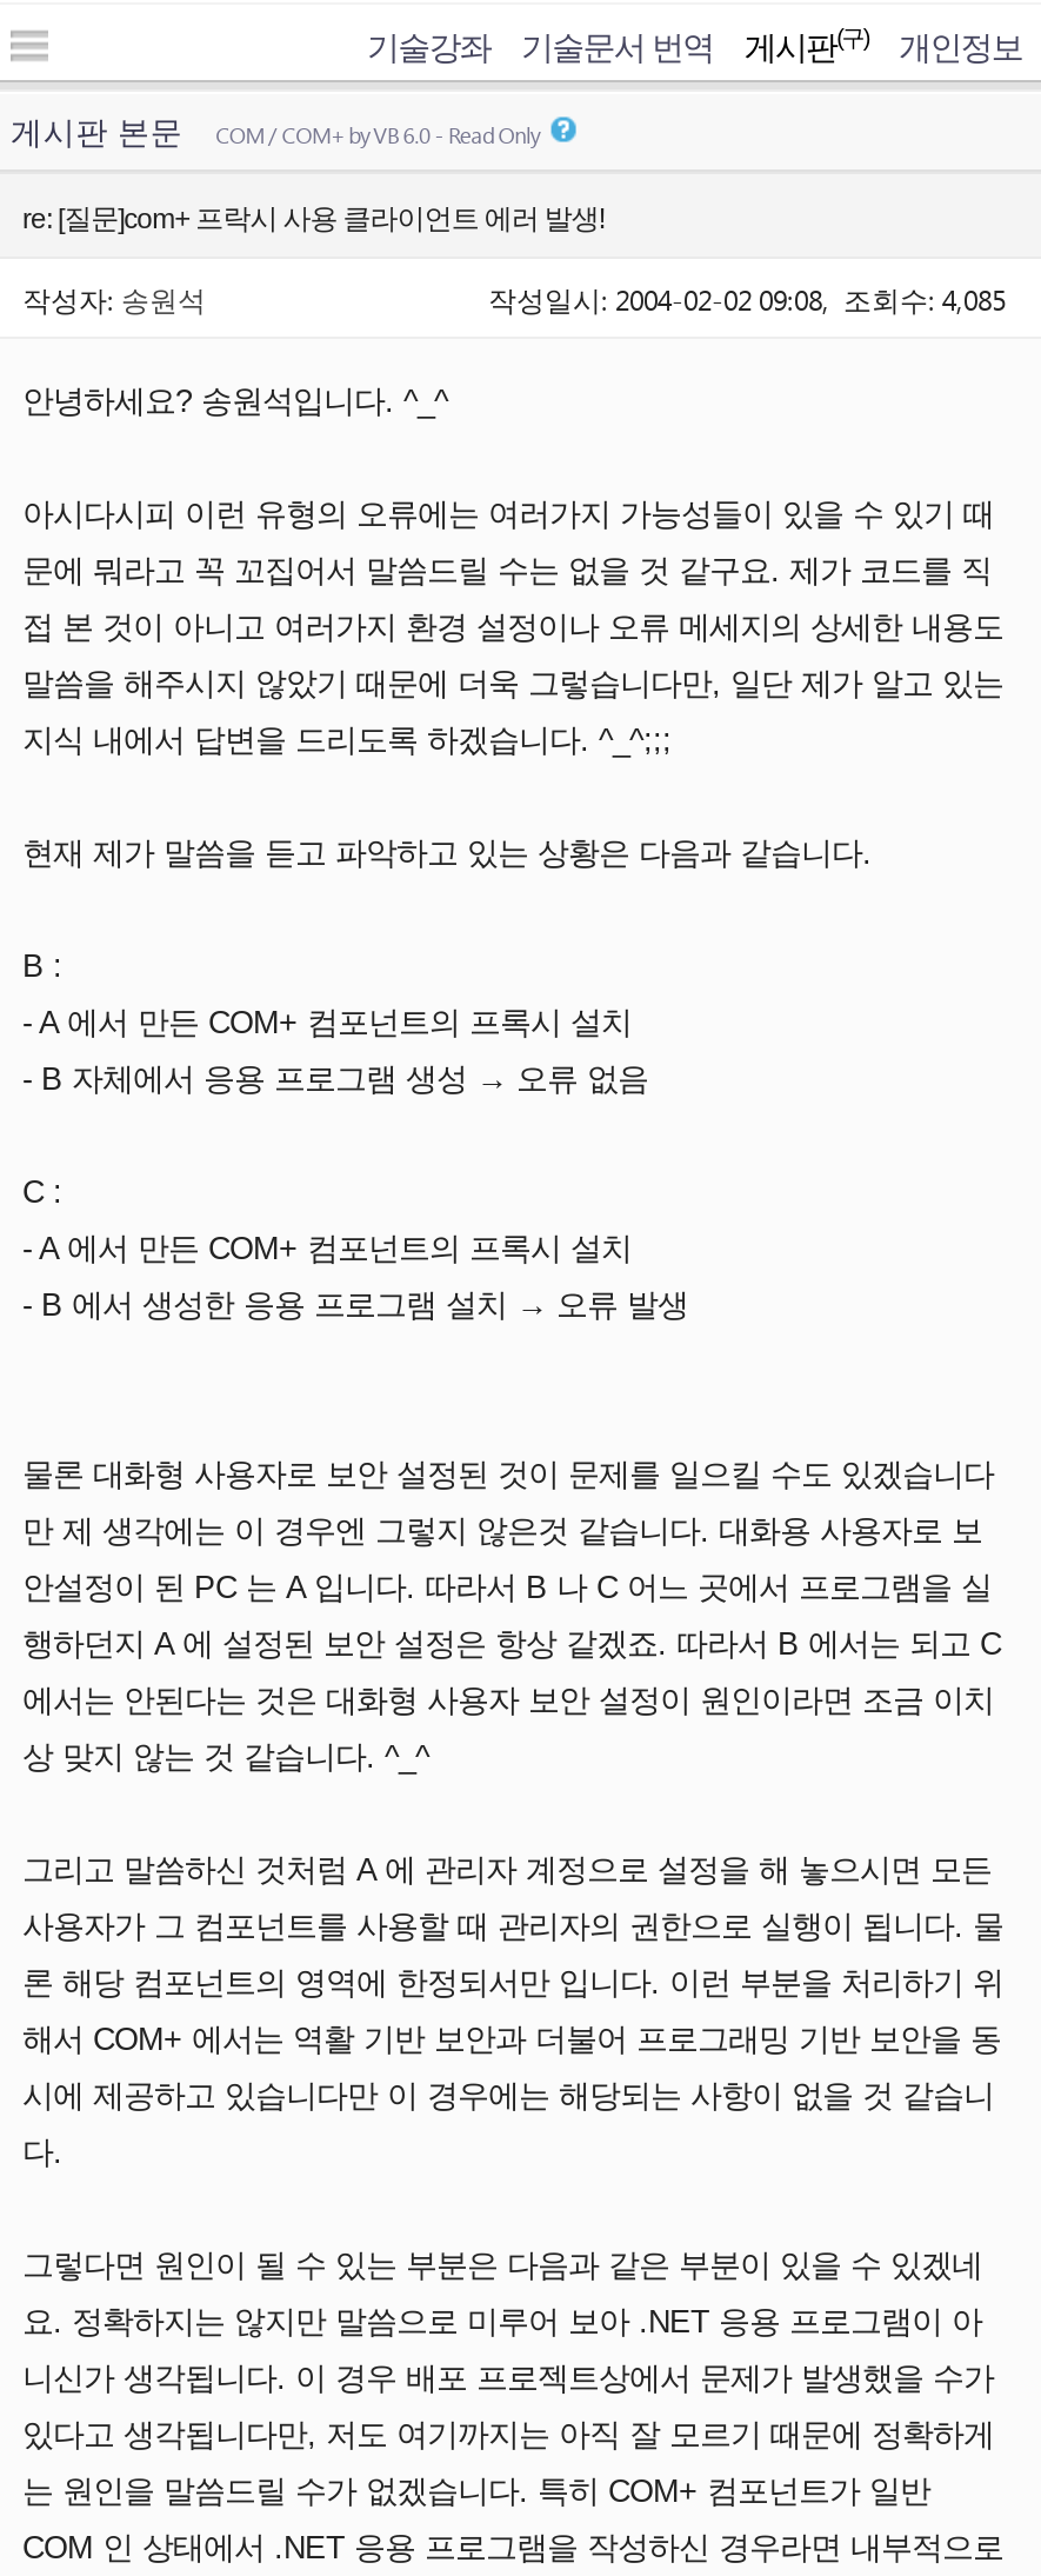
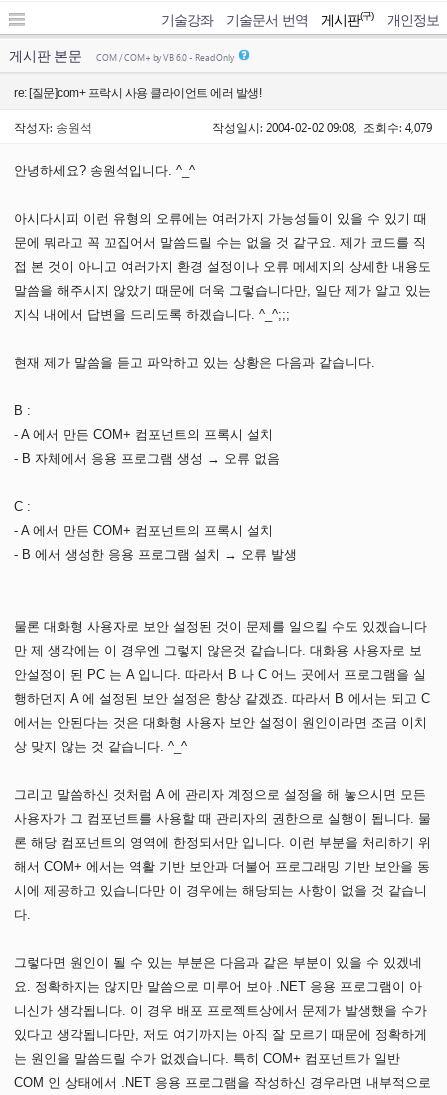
[488,280,1006,318] 작성일시: 2004-02-02 09:08, 조회수: 4,085 -> [212,119,432,135] 작성일시: 2004-02-02 09:08, 조회수: 4,079

